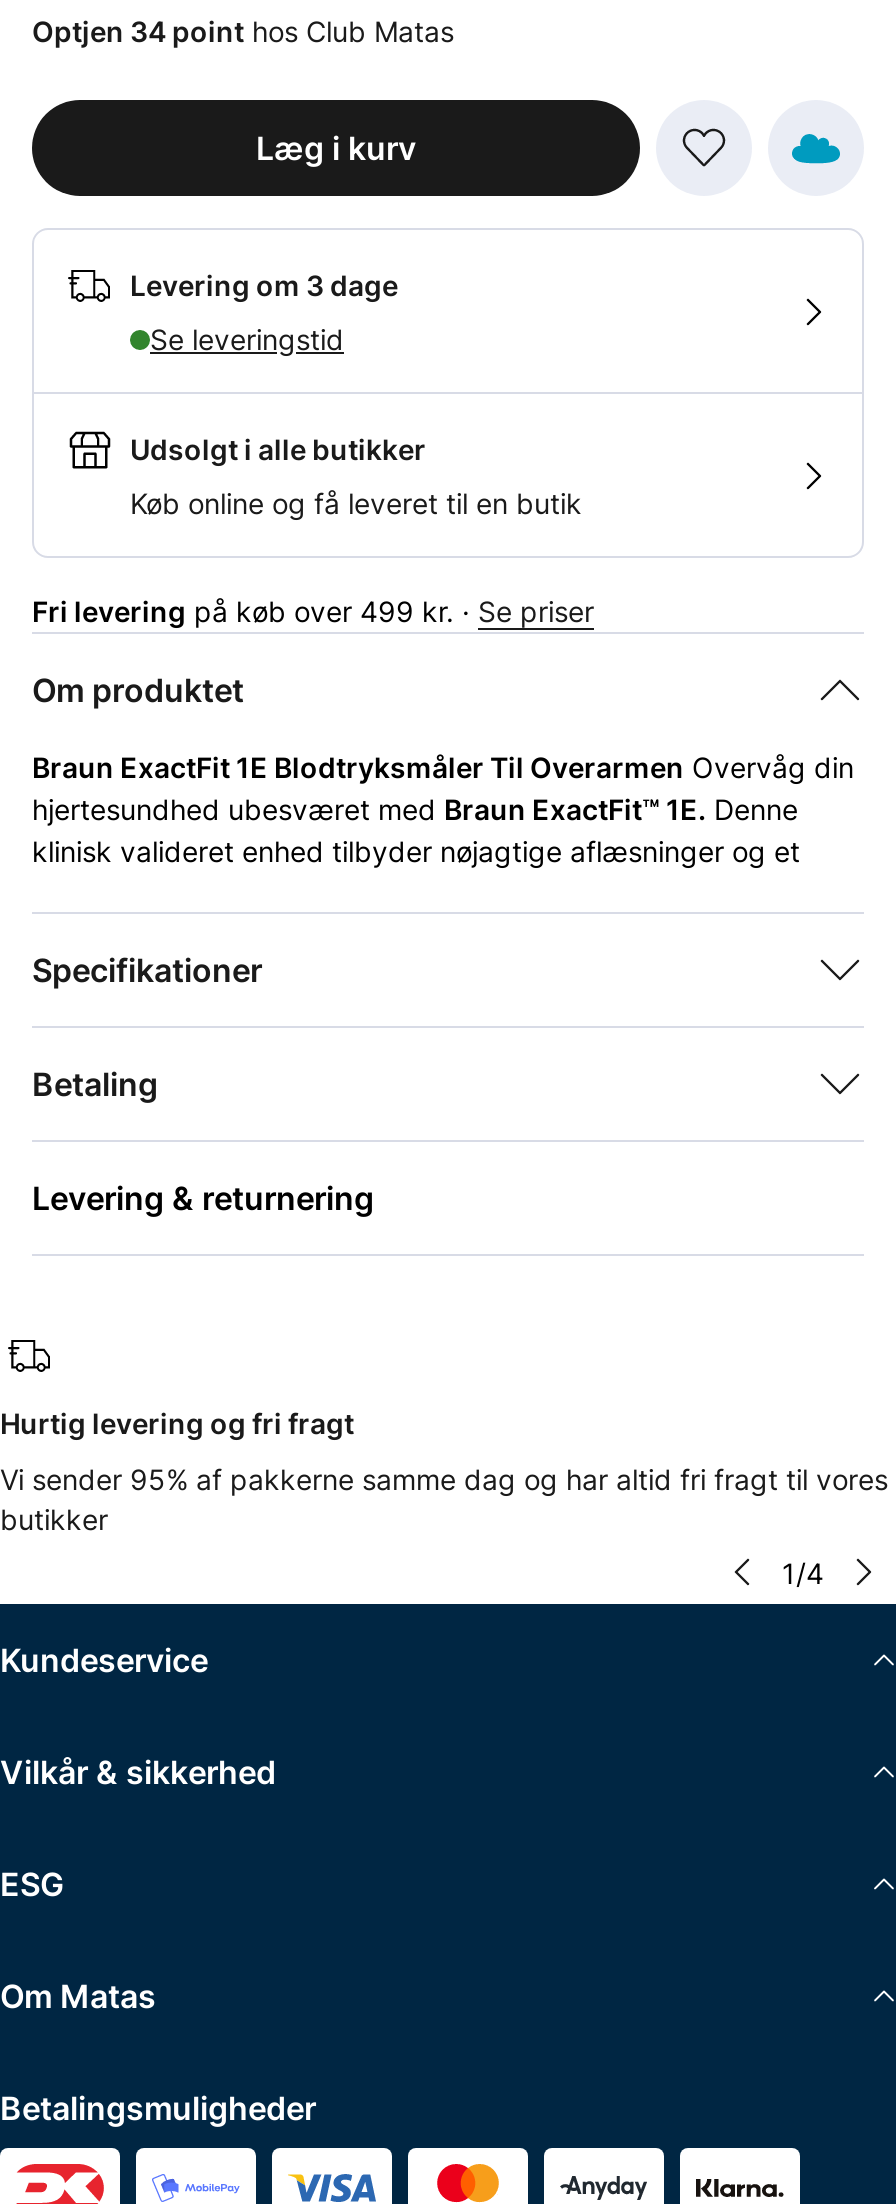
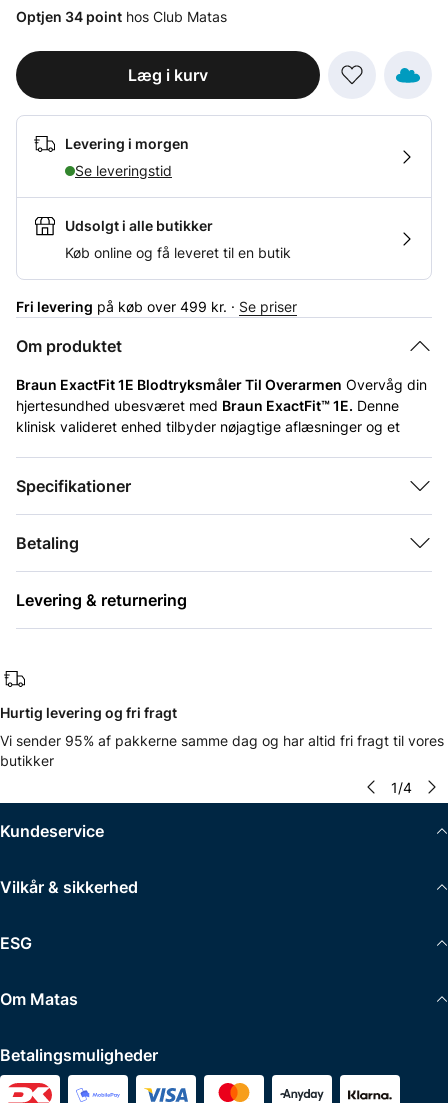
[130,268,398,302] Levering om 3 dage -> [65,135,189,152] Levering i morgen

